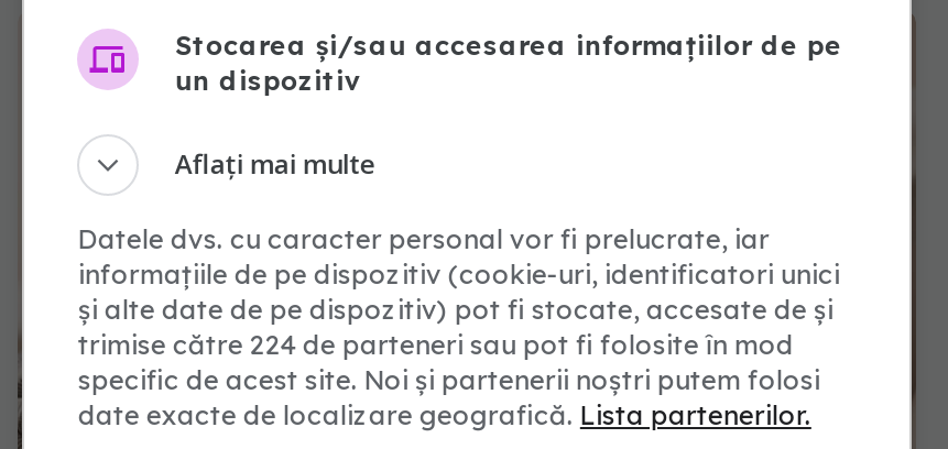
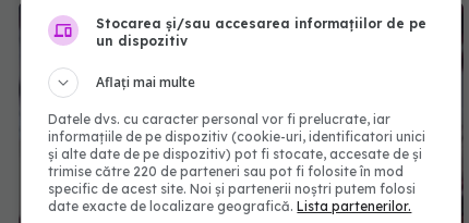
[78,328,794,361] trimise către 224 de parteneri sau pot fi folosite în mod -> [48,163,404,179] trimise către 220 de parteneri sau pot fi folosite în mod

